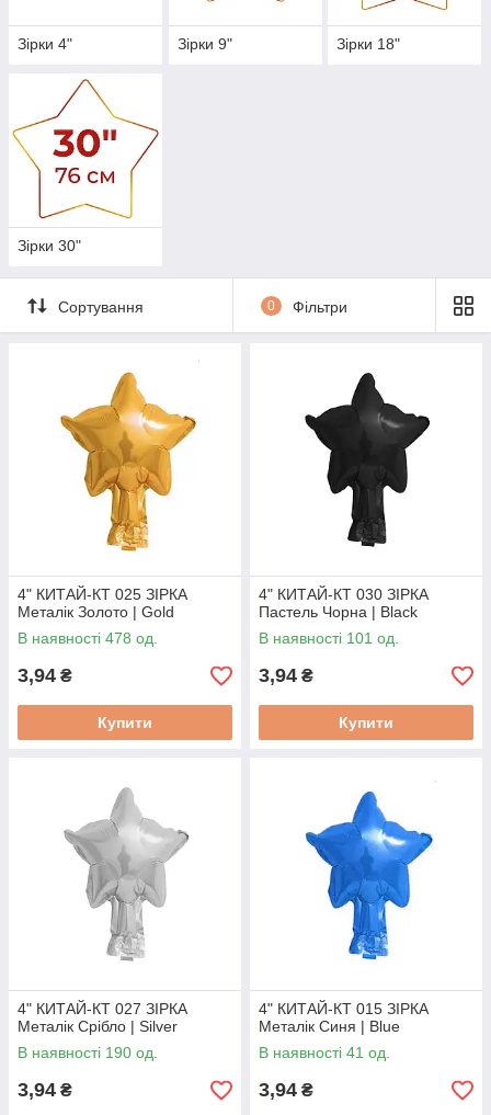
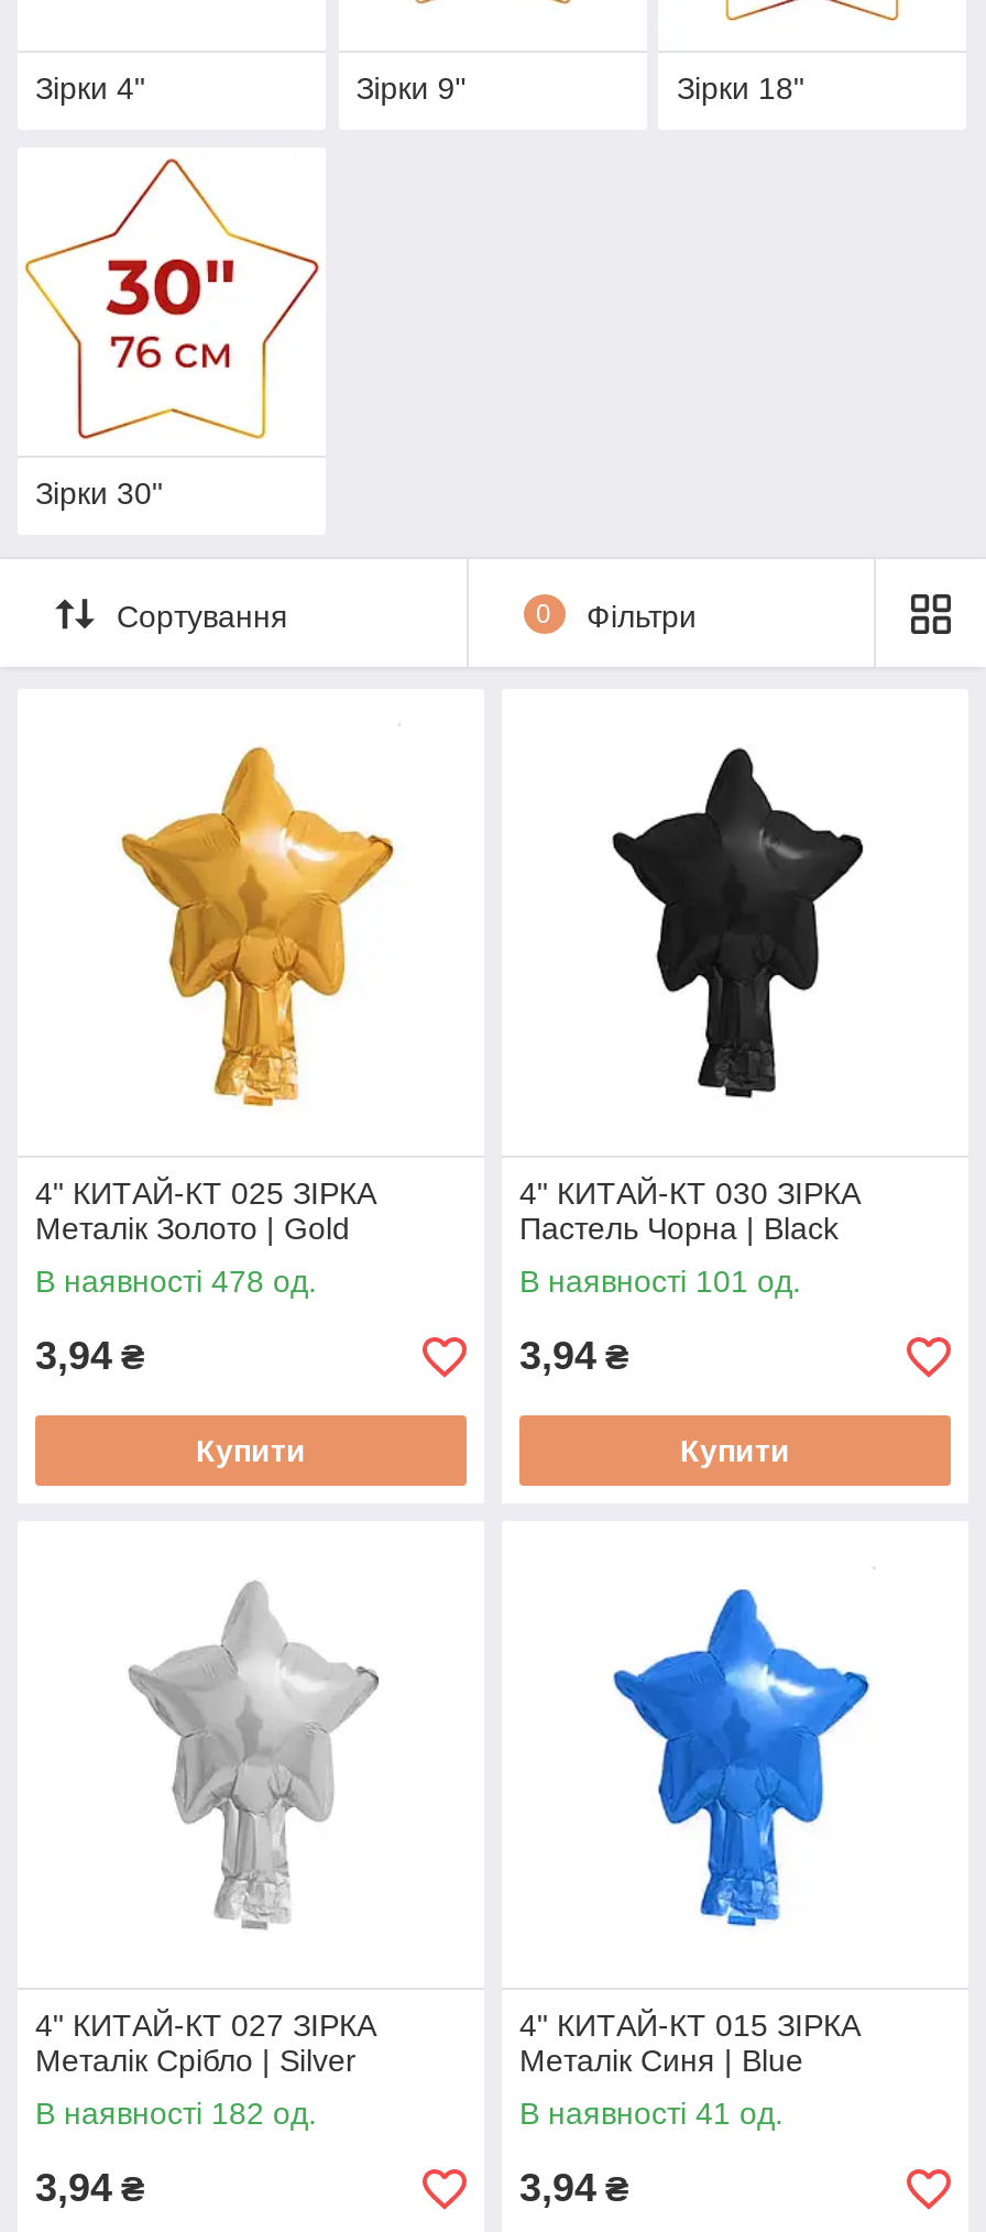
[18,1044,158,1061] В наявності 190 од. -> [35,2096,317,2131] В наявності 182 од.

